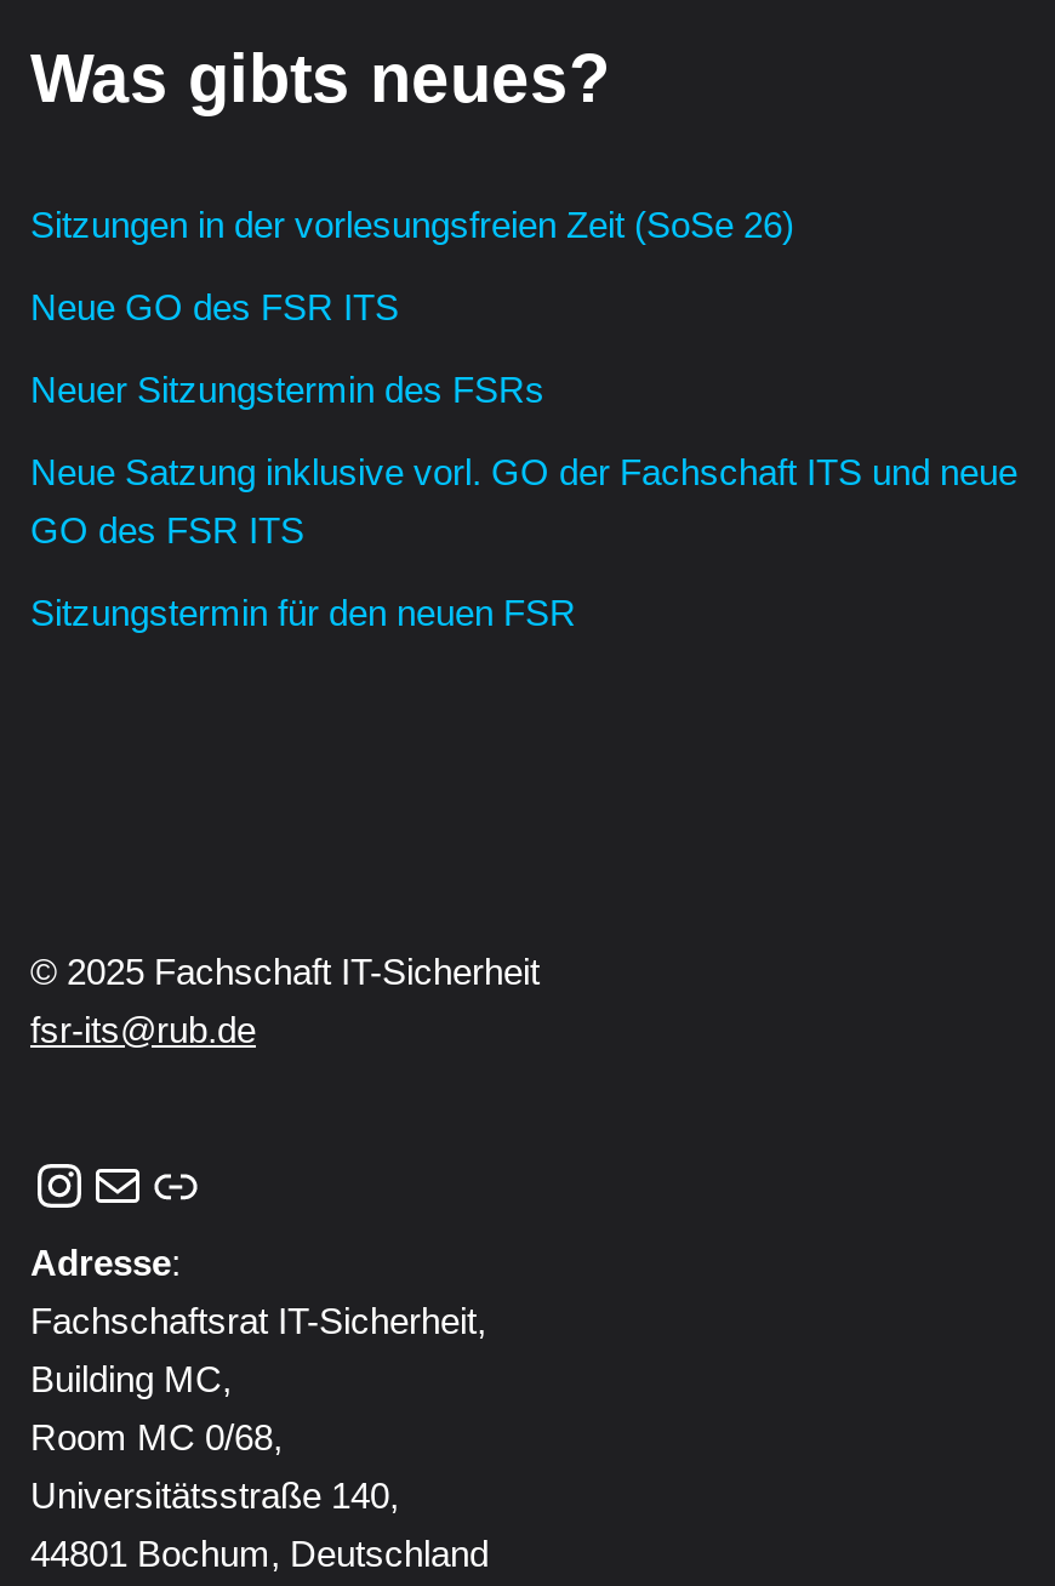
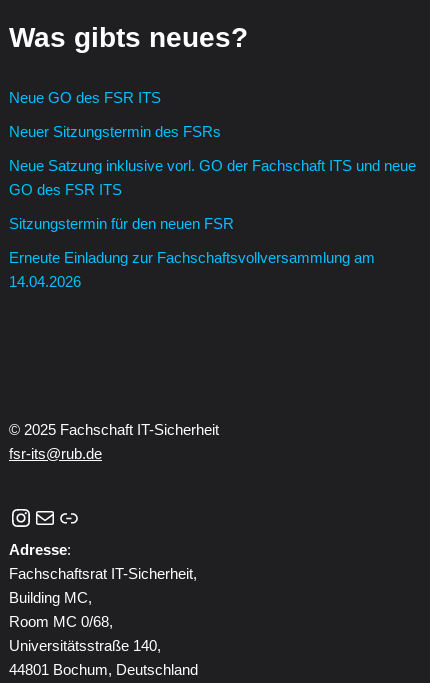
[30,204,794,245] Sitzungen in der vorlesungsfreien Zeit (SoSe 26) -> none
moved [30,287,1017,633] -> [9,89,416,232]: Neue GO des FSR ITS | Neuer Sitzungstermin des FSRs | Neue Satzung inklusive vorl. GO der Fachschaft ITS und neue | GO des FSR ITS | Sitzungstermin für den neuen FSR
none -> [9,249,375,290] Erneute Einladung zur Fachschaftsvollversammlung am | 14.04.2026

